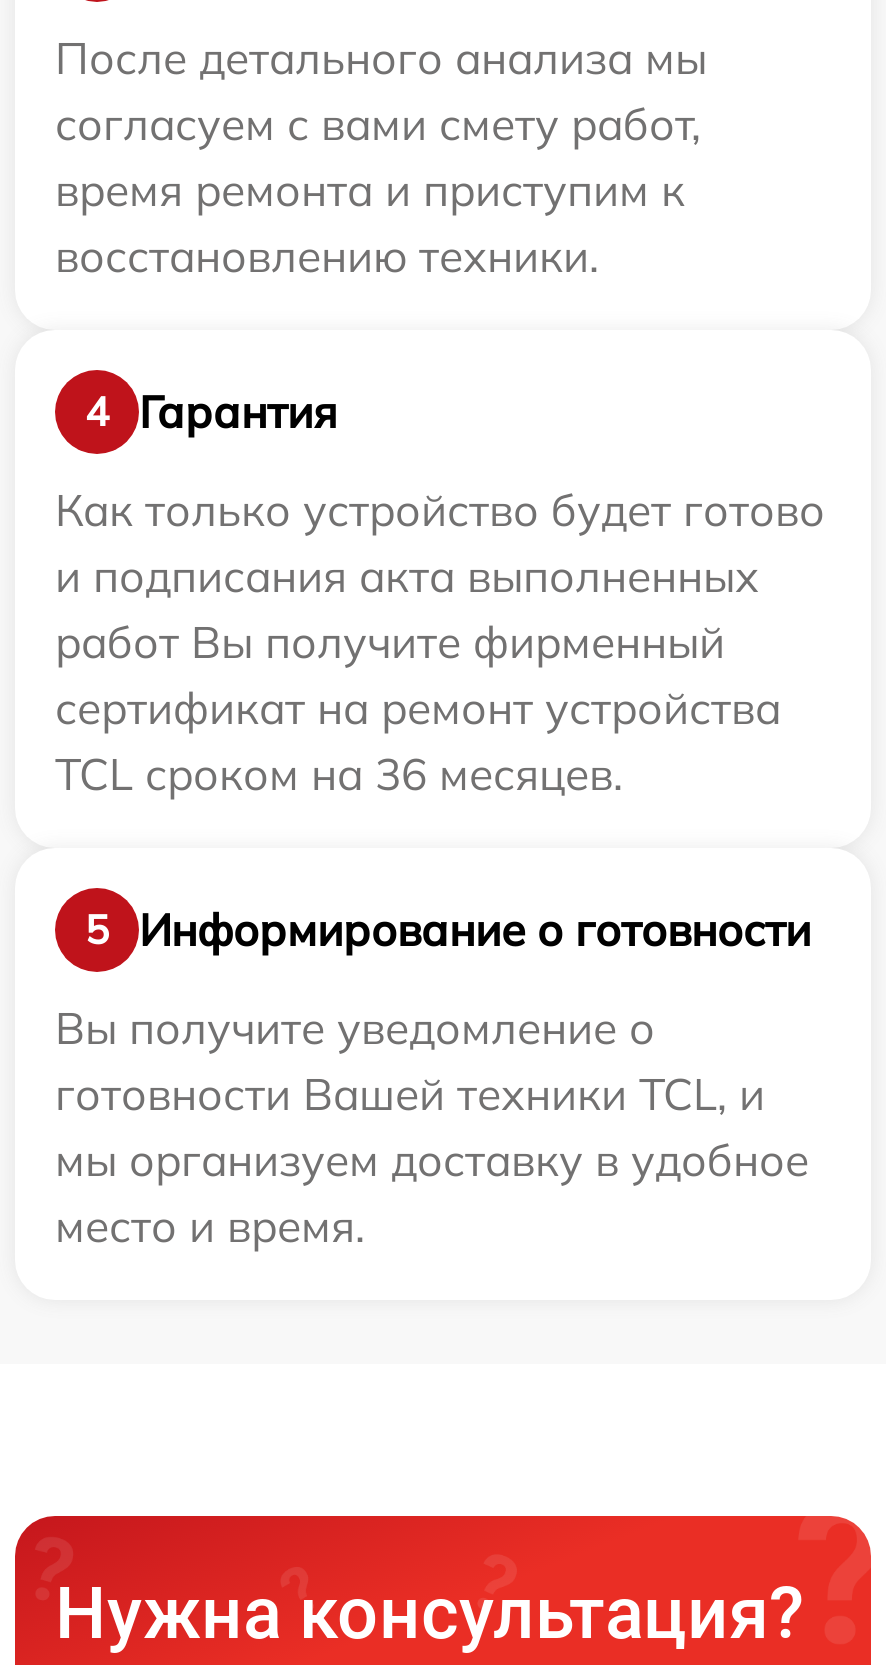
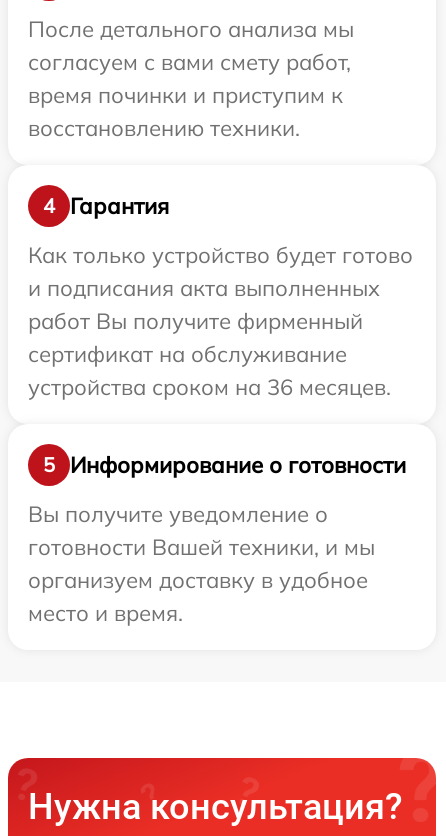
[55,162,685,218] время ремонта и приступим к -> [28,81,343,109] время починки и приступим к
[55,680,781,802] сертификат на ремонт устройства | TCL сроком на 36 месяцев. -> [28,340,391,401] сертификат на обслуживание | устройства сроком на 36 месяцев.
[55,1066,809,1188] готовности Вашей техники TCL, и | мы организуем доставку в удобное -> [28,533,375,594] готовности Вашей техники, и мы | организуем доставку в удобное

